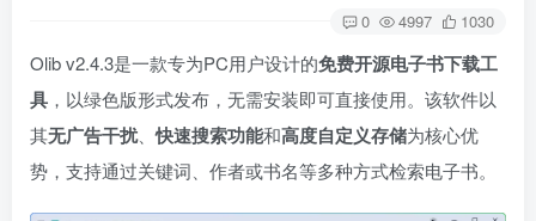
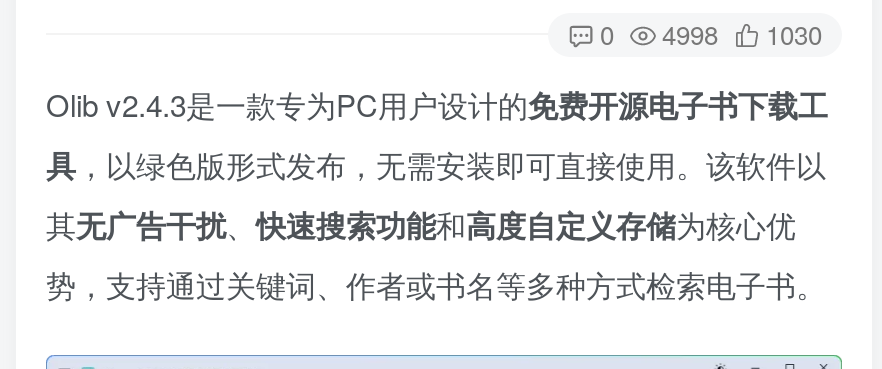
[361,10,494,32] 0 4997 1030 -> [600,15,822,53] 0 4998 1030

